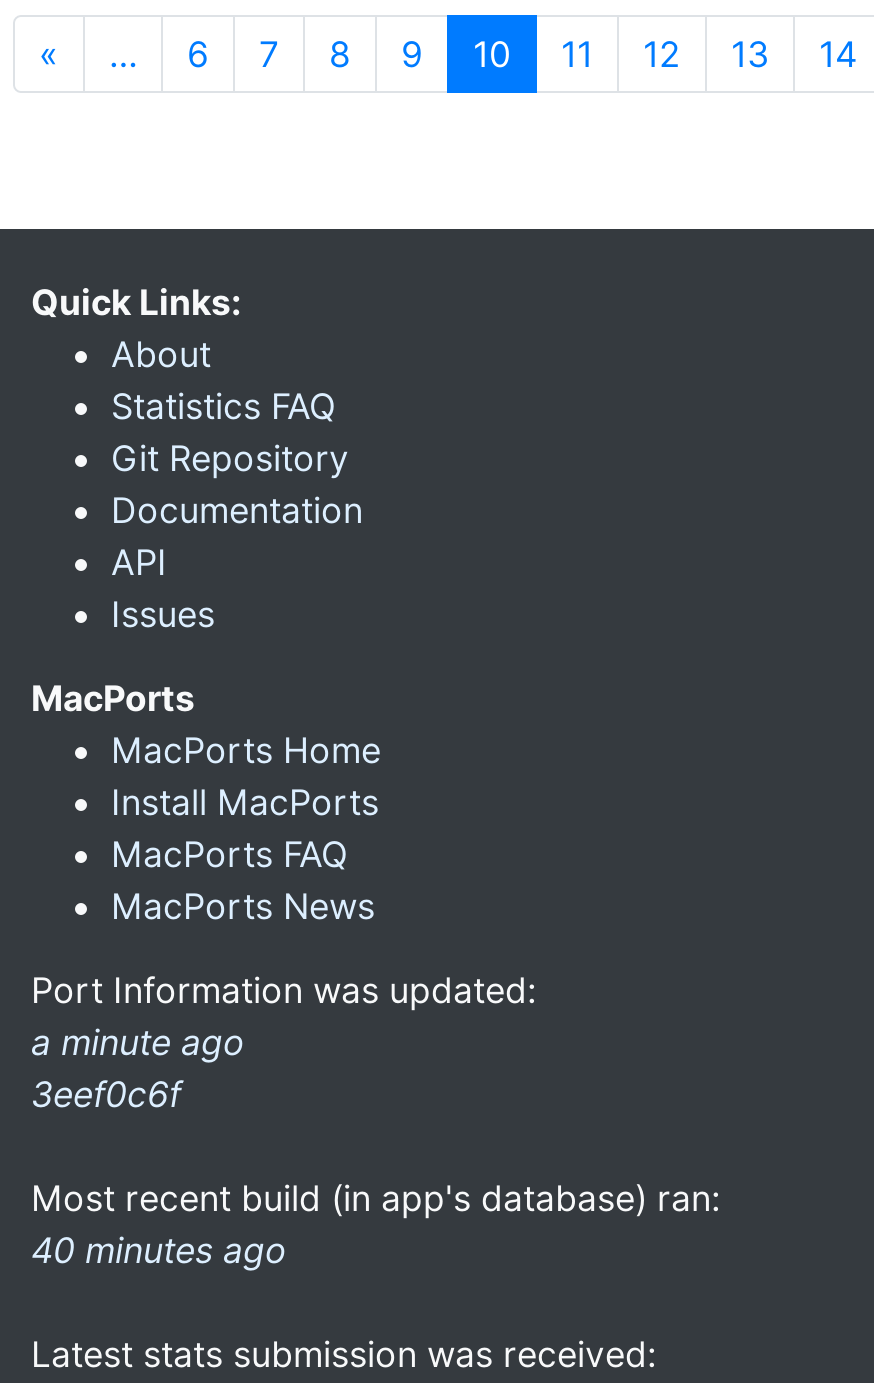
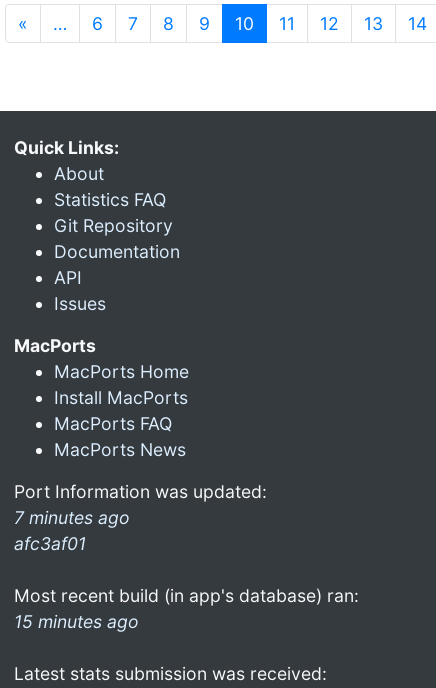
[31,1021,245,1115] a minute ago | 3eef0c6f -> [14,507,130,554] 7 minutes ago | afc3af01
[31,1229,287,1271] 40 minutes ago -> [14,611,139,632] 15 minutes ago

